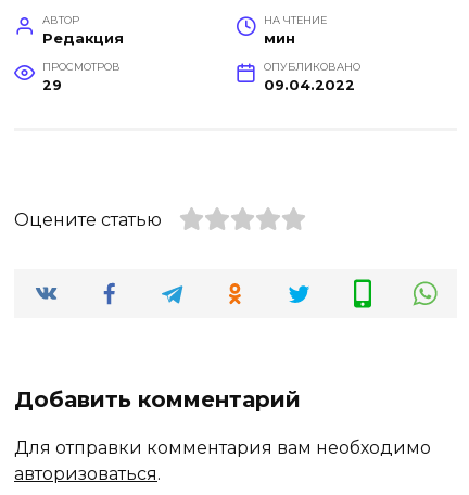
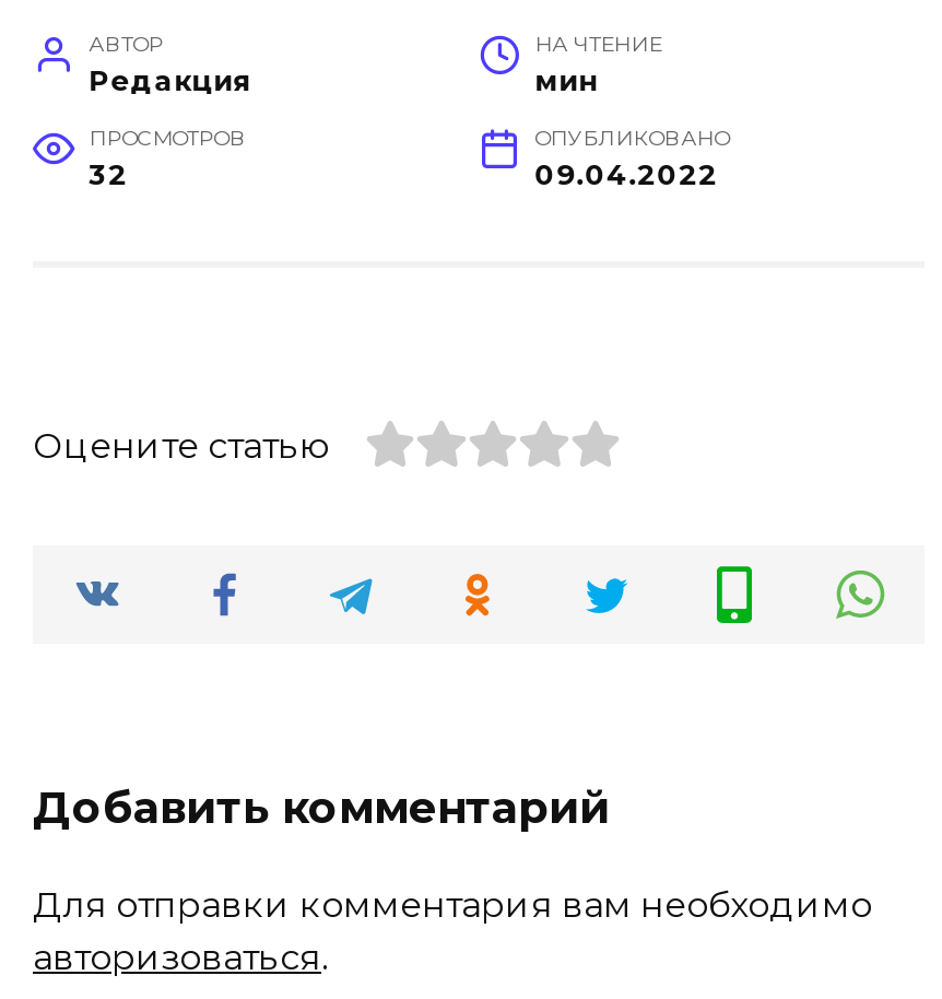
[42,77,61,93] 29 -> [89,158,128,191] 32

